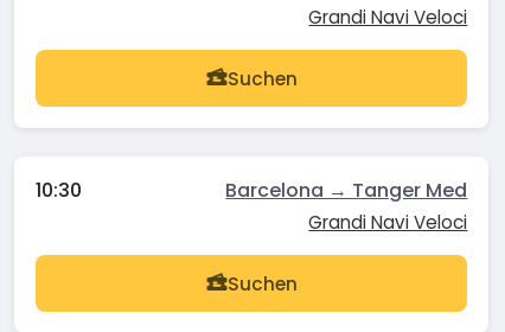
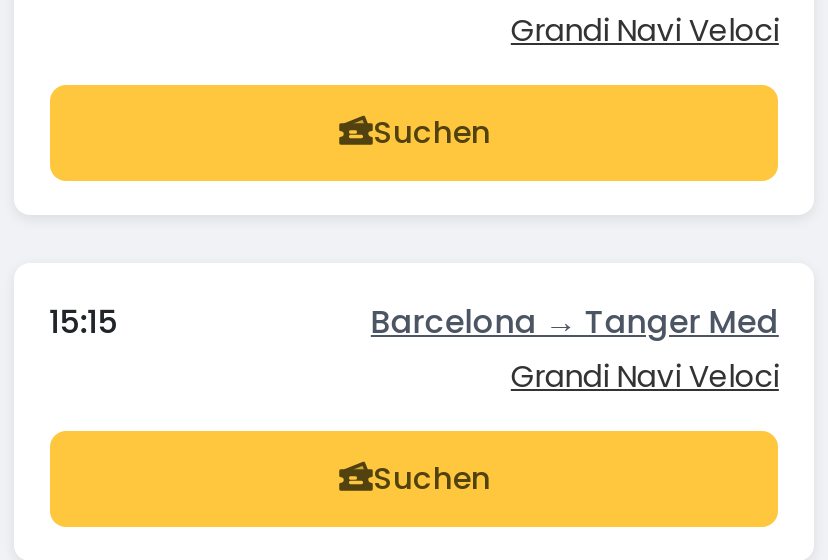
[35,177,81,204] 10:30 -> [49,299,117,345] 15:15

